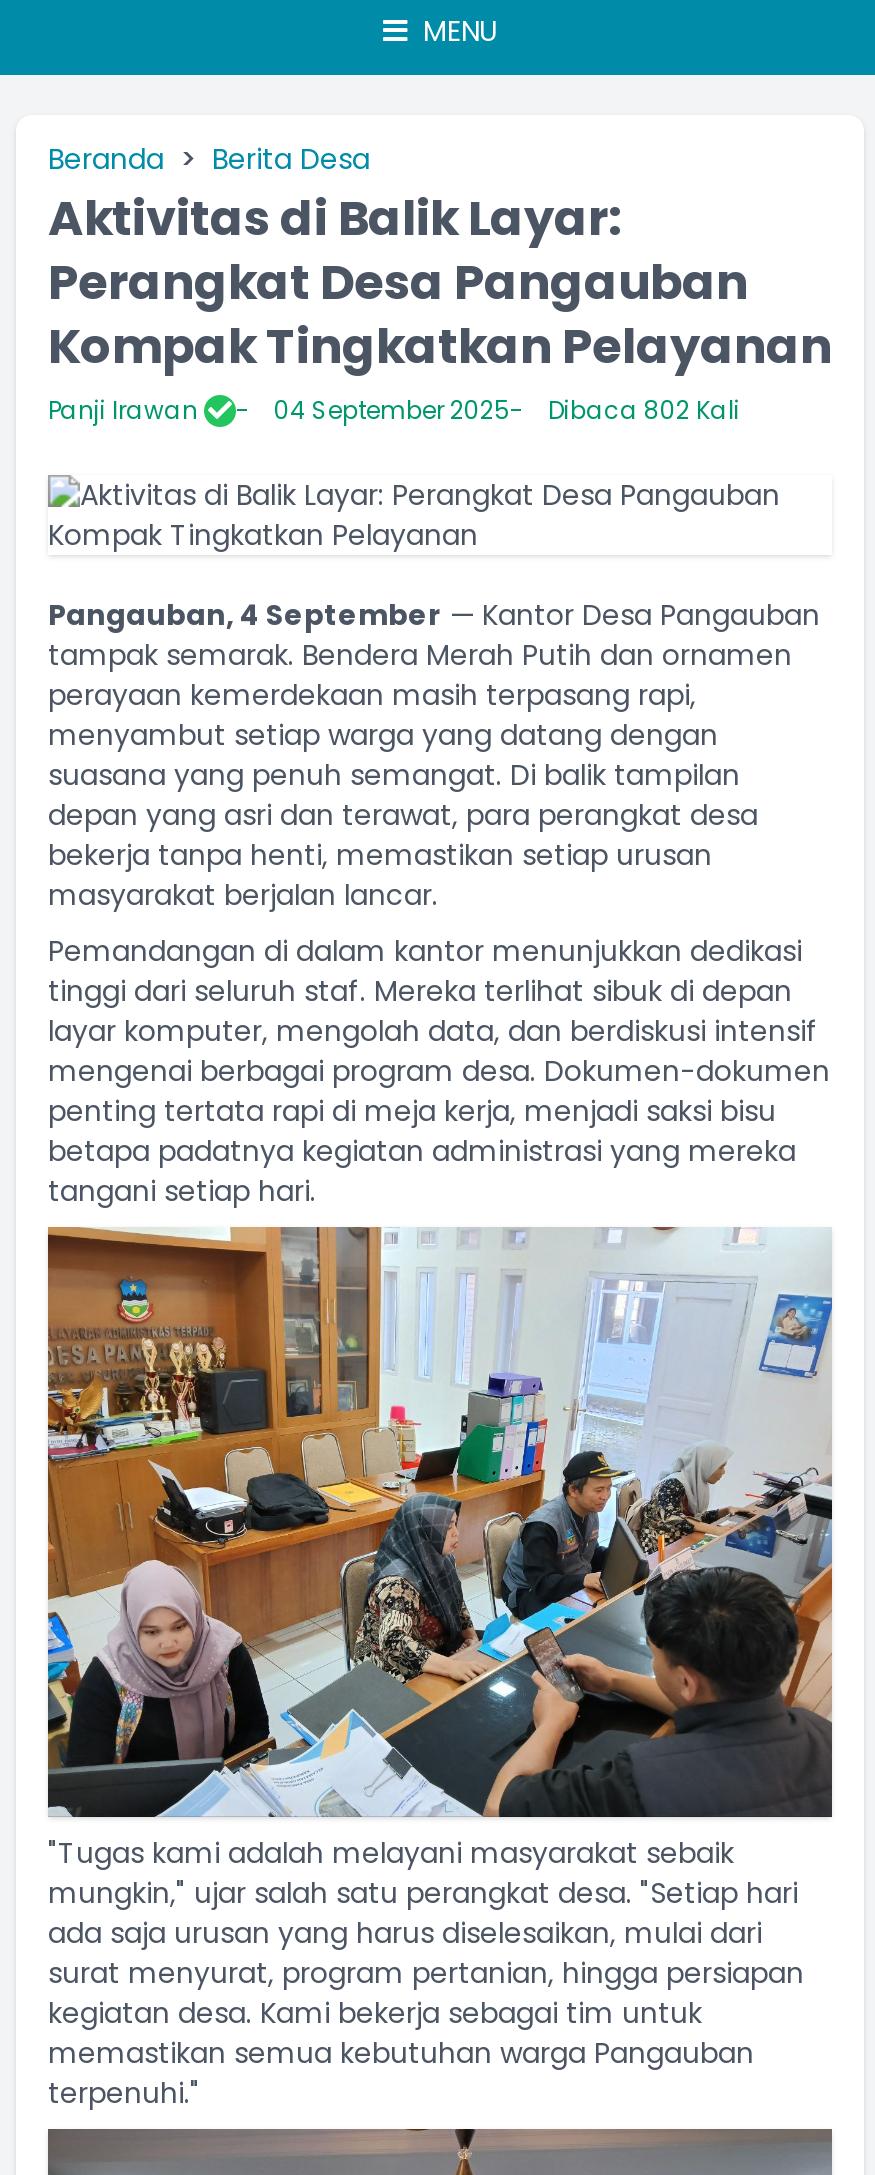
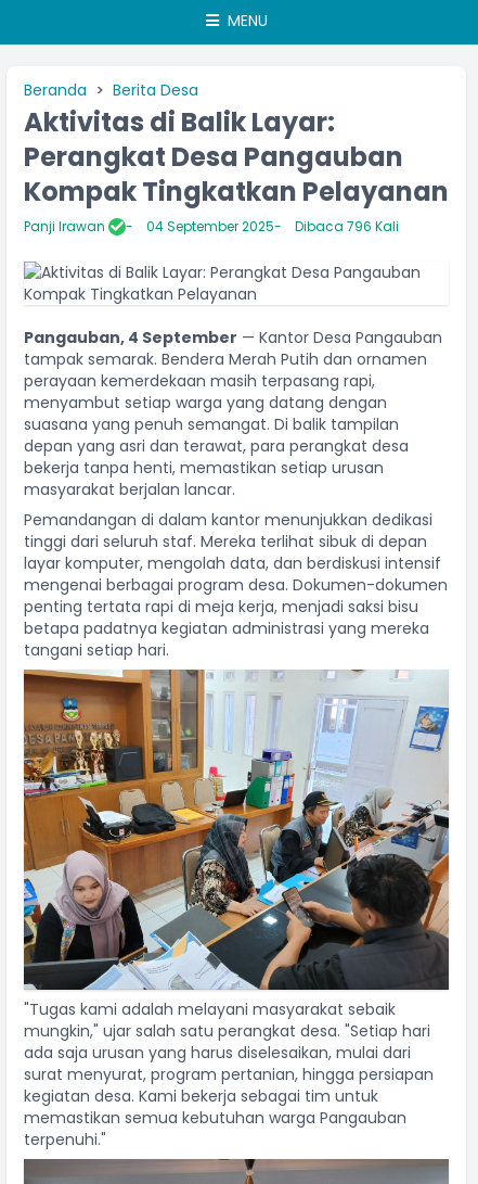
[274,393,740,427] 04 September 2025 Dibaca 802 Kali -> [146,217,399,235] 04 September 2025 Dibaca 796 Kali

